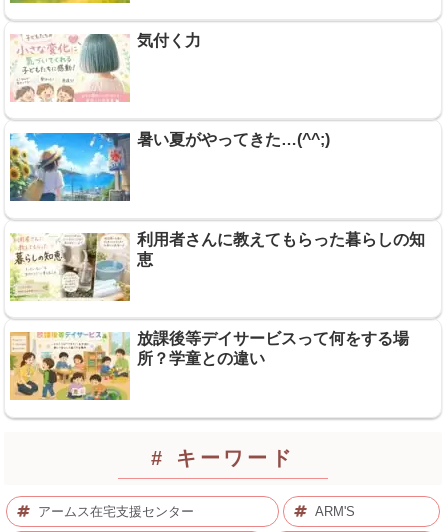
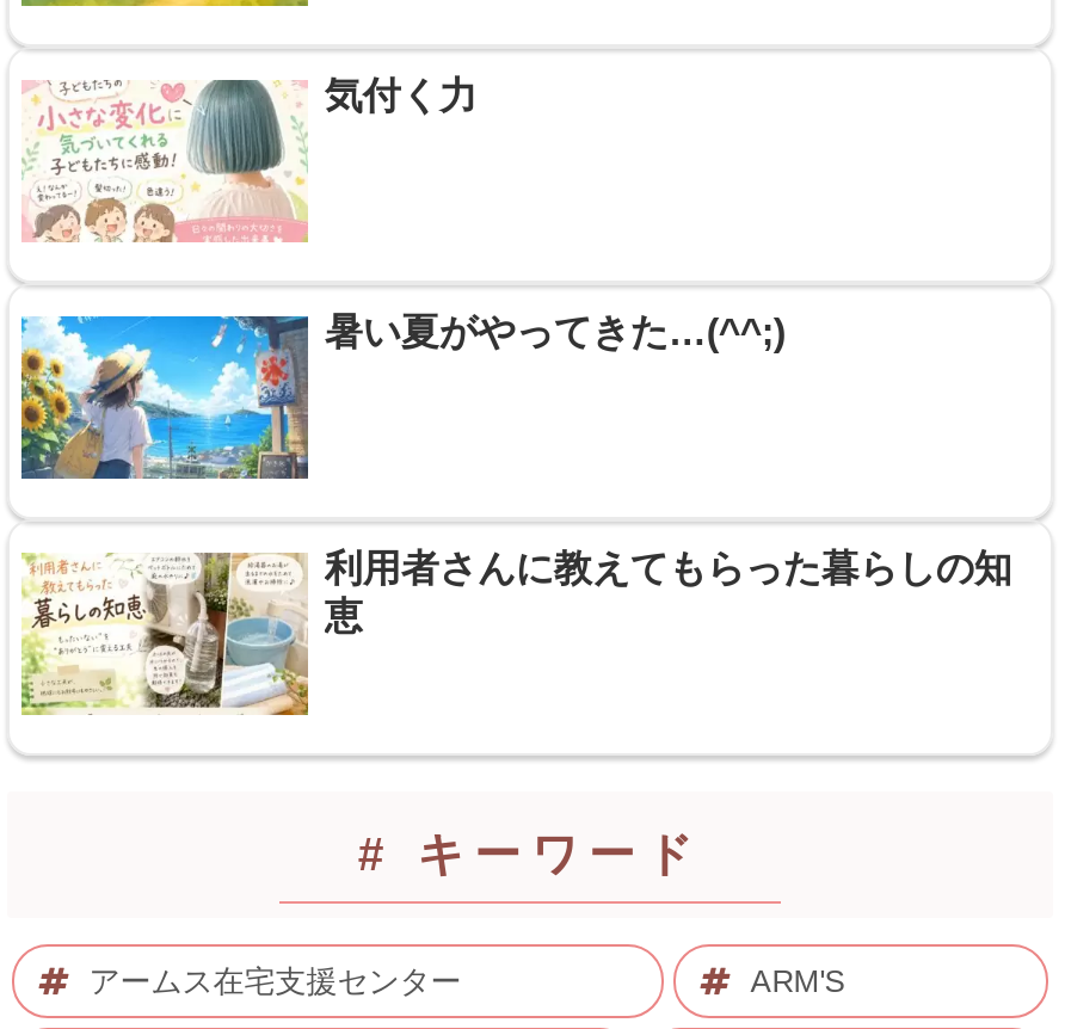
[9,330,409,401] [image] | 放課後等デイサービスって何をする場 | 所？学童との違い -> none

